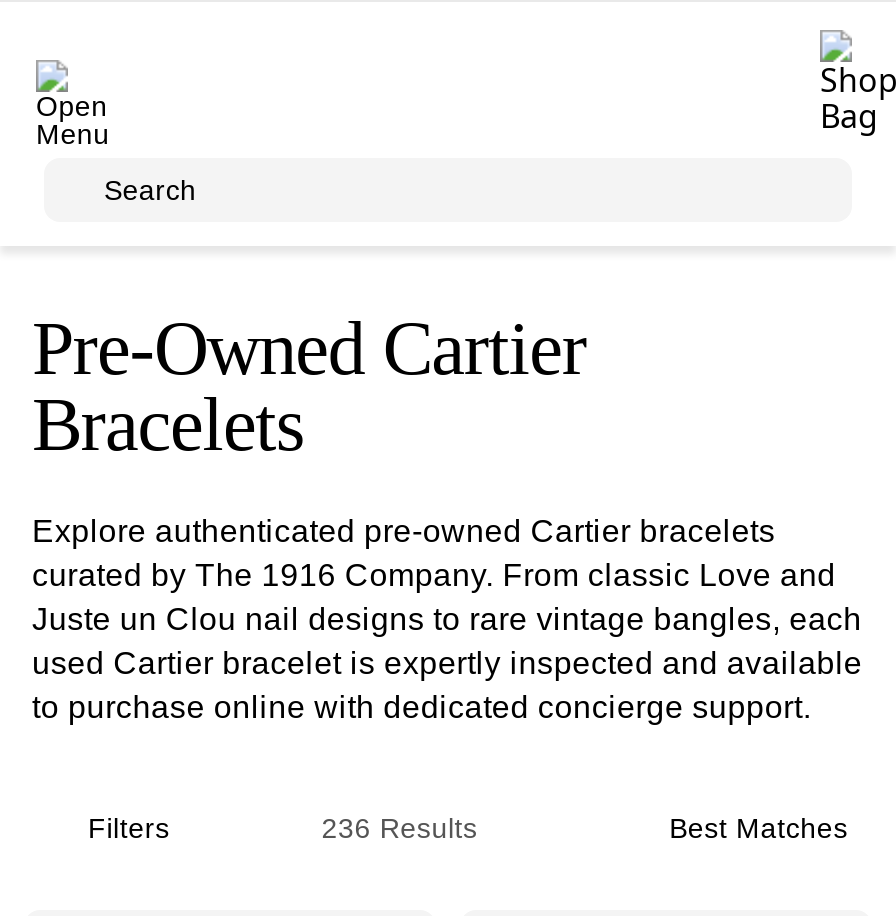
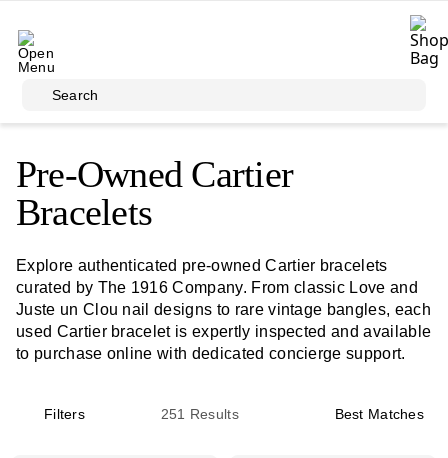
[322,811,478,843] 236 Results -> [161,405,239,421] 251 Results

